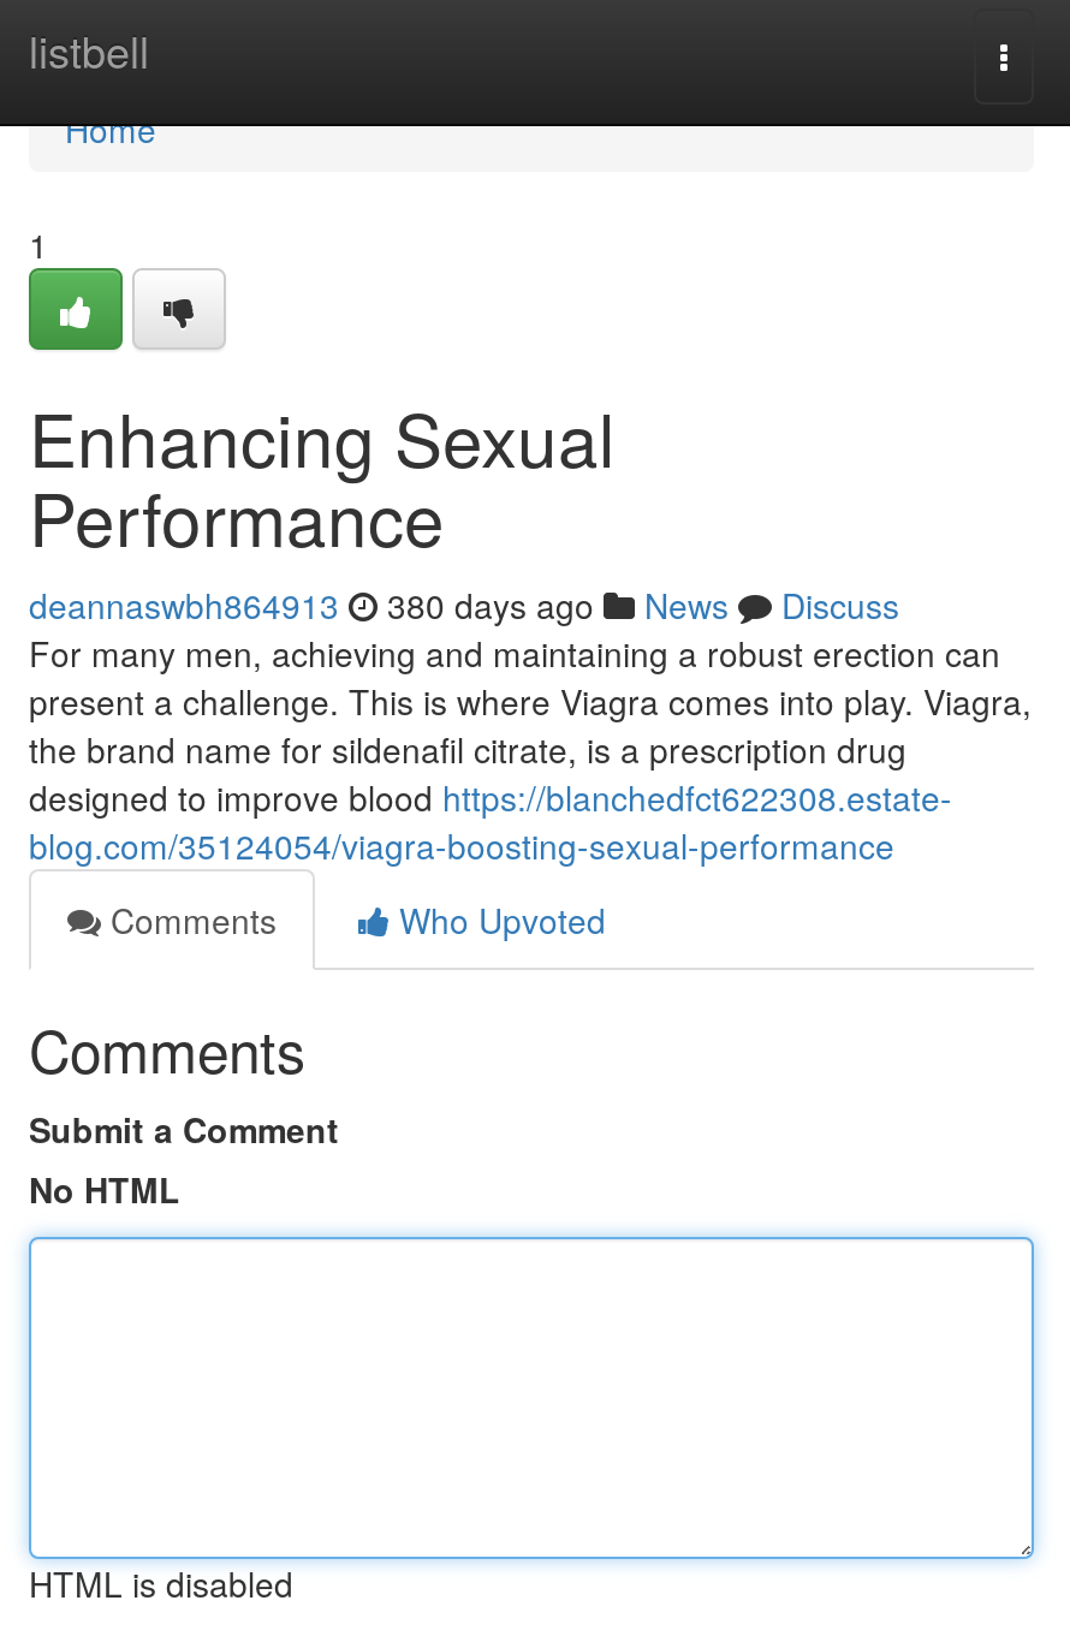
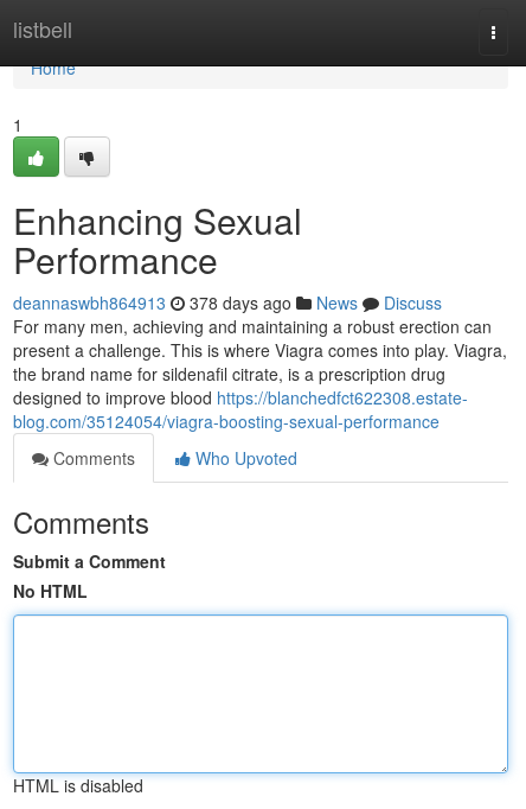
[29,581,899,629] deannaswbh864913 380 days ago News Discuss -> [13,291,442,314] deannaswbh864913 378 days ago News Discuss

